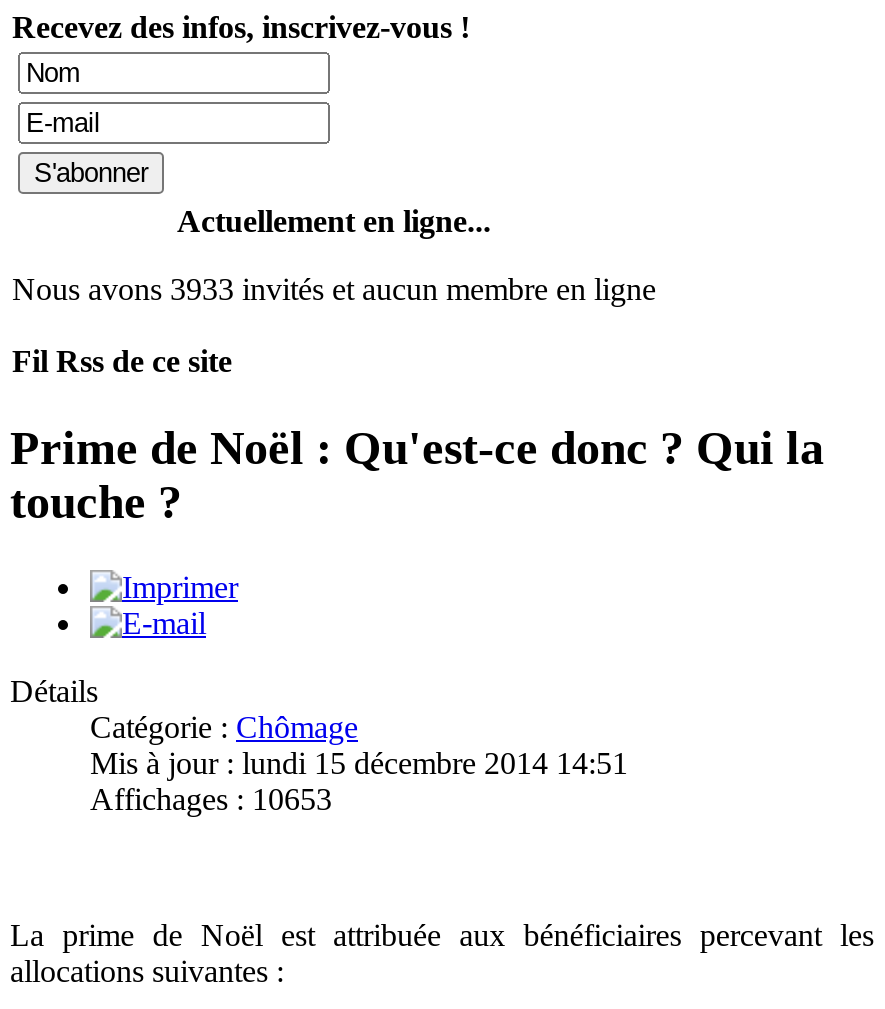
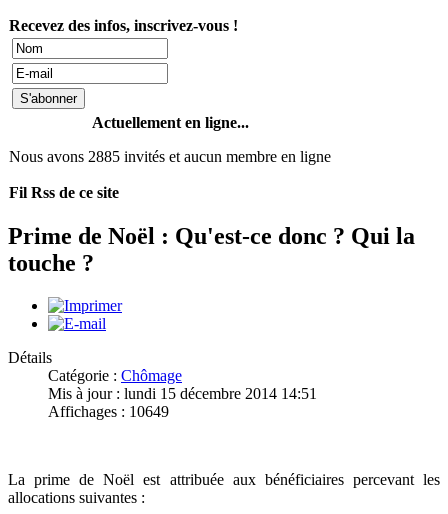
[12,272,656,306] Nous avons 3933 invités et aucun membre en ligne -> [9,148,331,165] Nous avons 2885 invités et aucun membre en ligne
[90,781,332,815] Affichages : 10653 -> [48,403,169,420] Affichages : 10649

